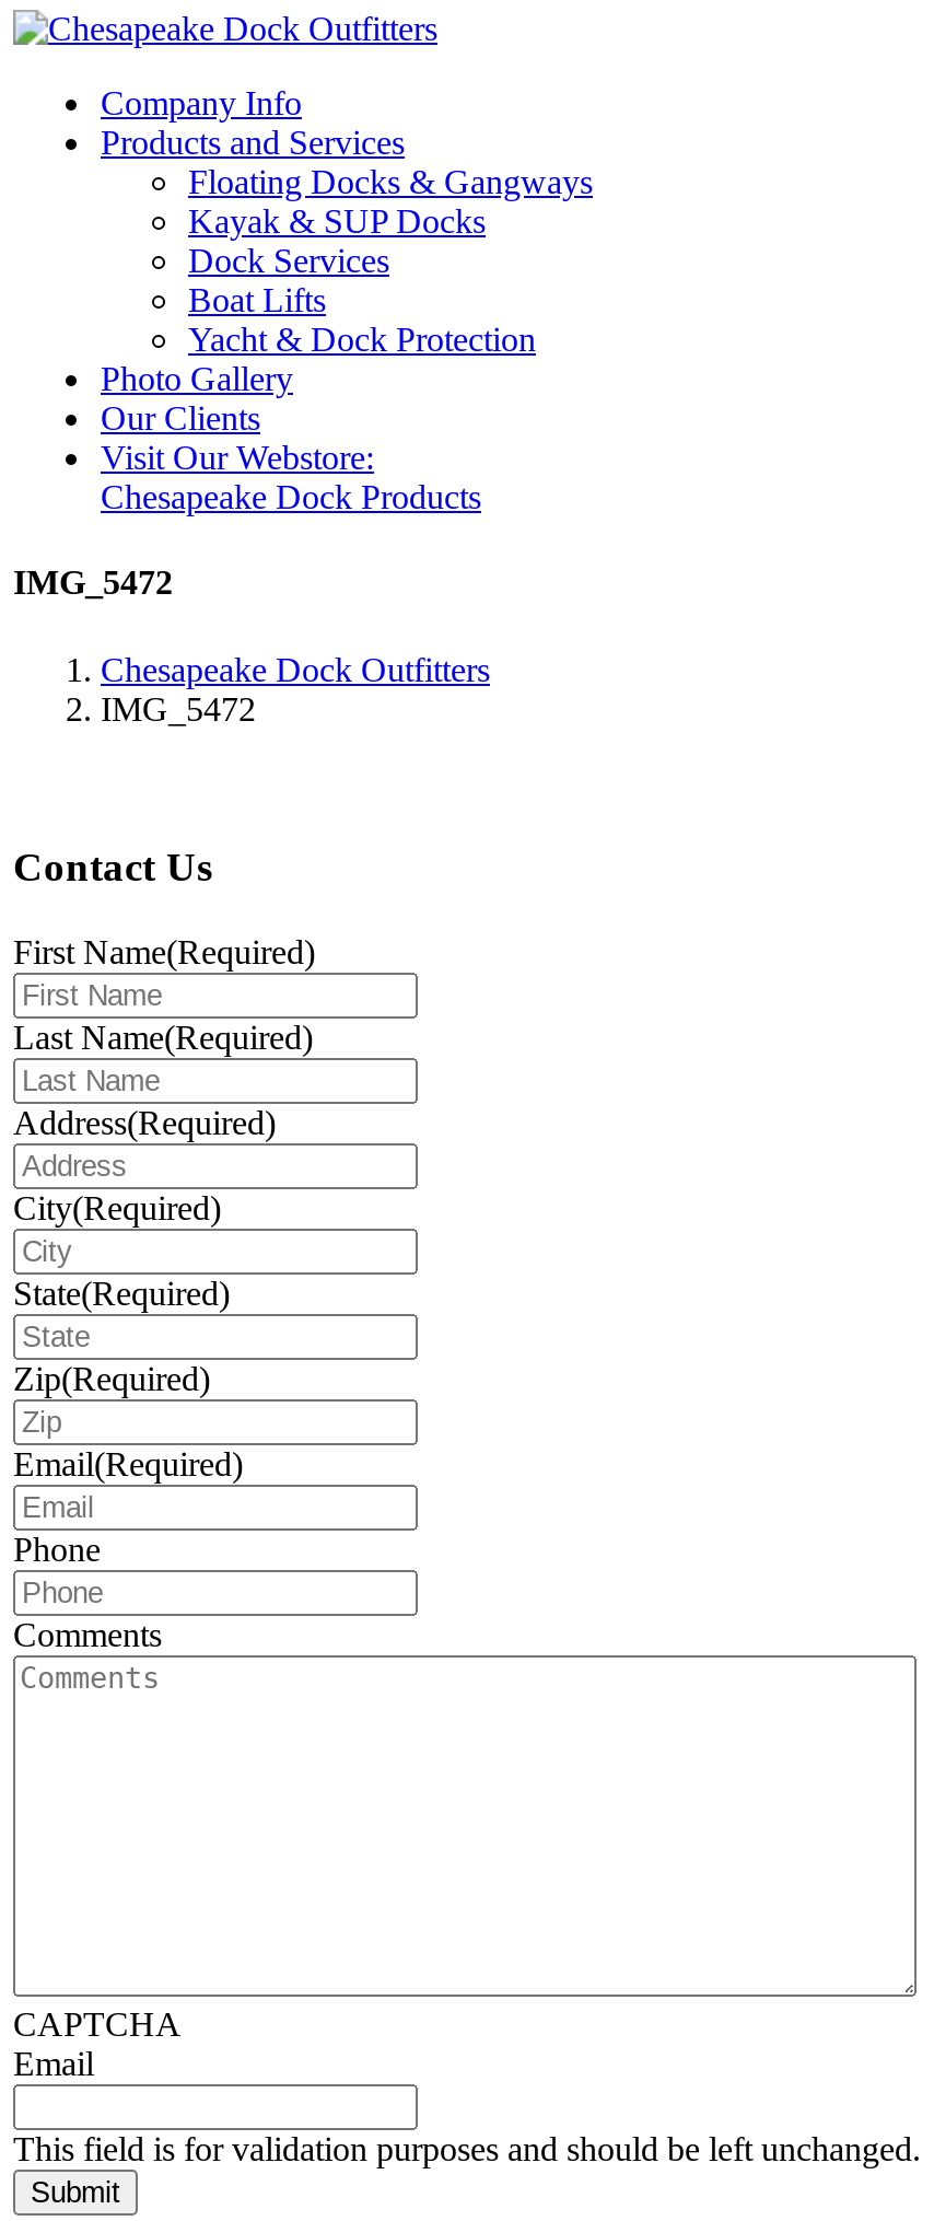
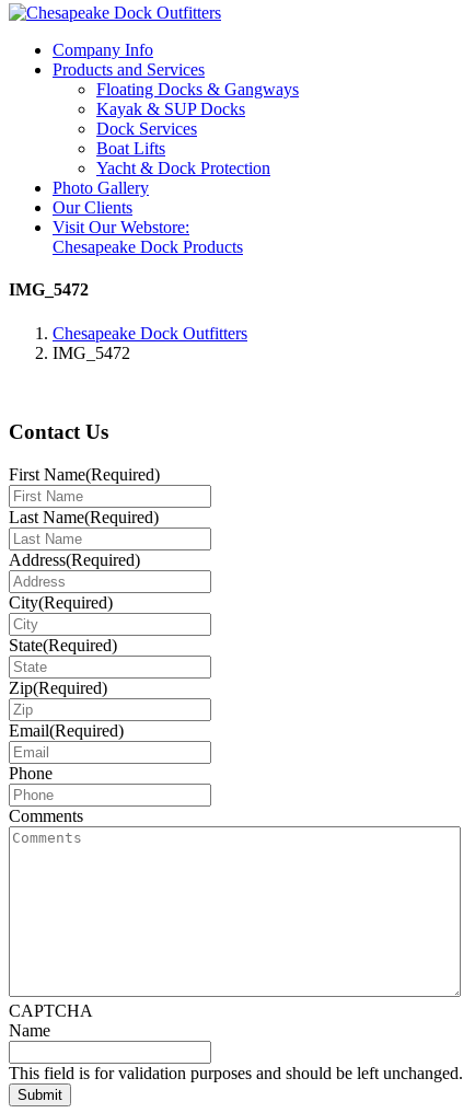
[13,2045,94,2082] Email -> [9,1021,50,1040] Name

